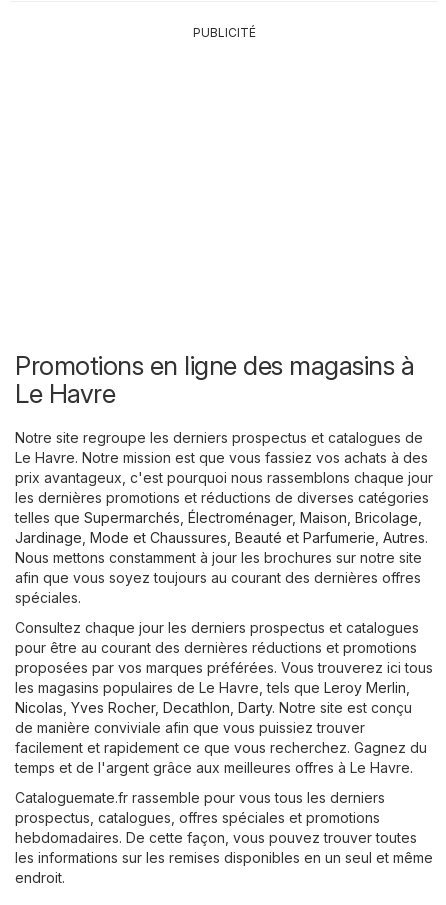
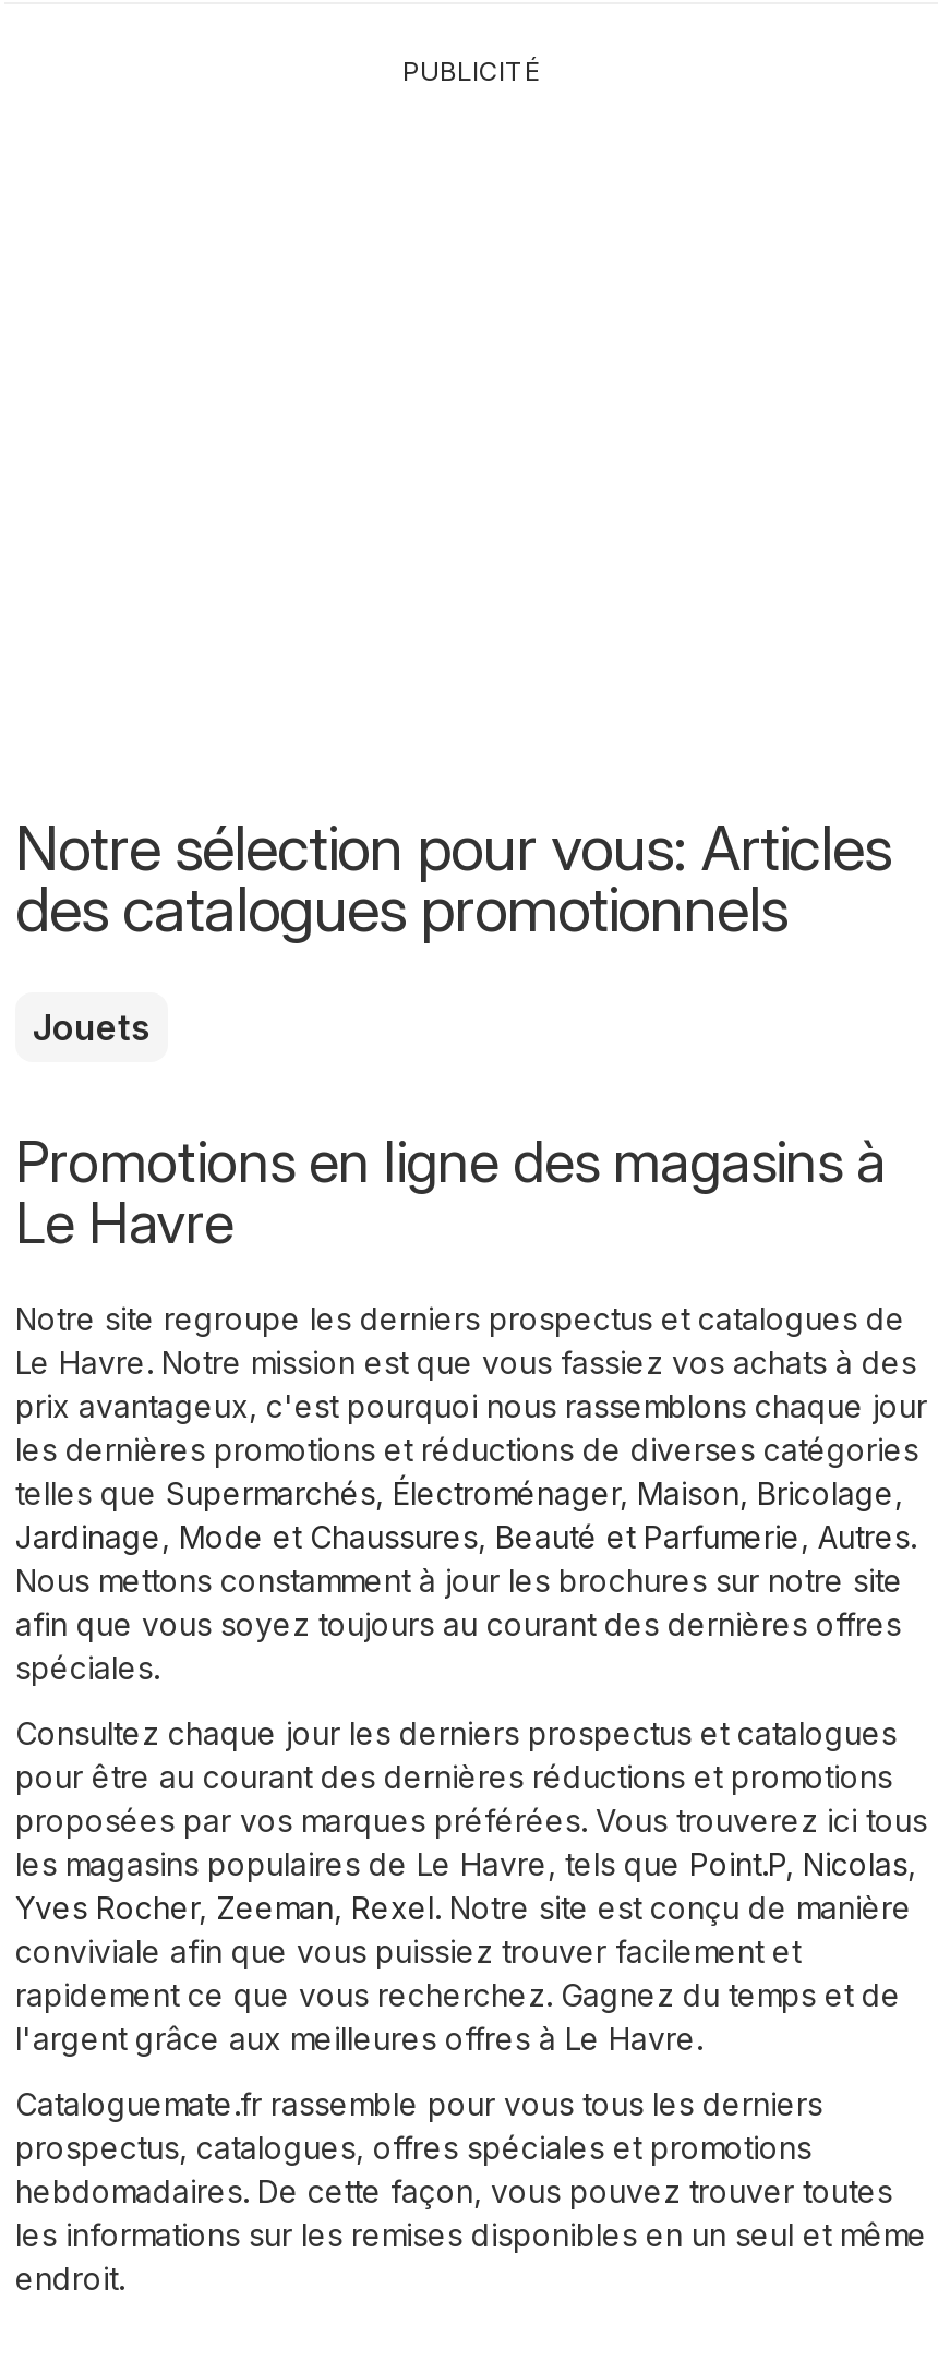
none -> [15,811,891,1049] Notre sélection pour vous: Articles | des catalogues promotionnels | Jouets
[15,679,427,776] les magasins populaires de Le Havre, tels que Leroy Merlin, | Nicolas, Yves Rocher, Decathlon, Darty. Notre site est conçu | de manière conviviale afin que vous puissiez trouver | facilement et rapidement ce que vous recherchez. Gagnez du | temps et de l'argent grâce aux meilleures offres à Le Havre. -> [15,1845,916,2056] les magasins populaires de Le Havre, tels que Point.P, Nicolas, | Yves Rocher, Zeeman, Rexel. Notre site est conçu de manière | conviviale afin que vous puissiez trouver facilement et | rapidement ce que vous recherchez. Gagnez du temps et de | l'argent grâce aux meilleures offres à Le Havre.

